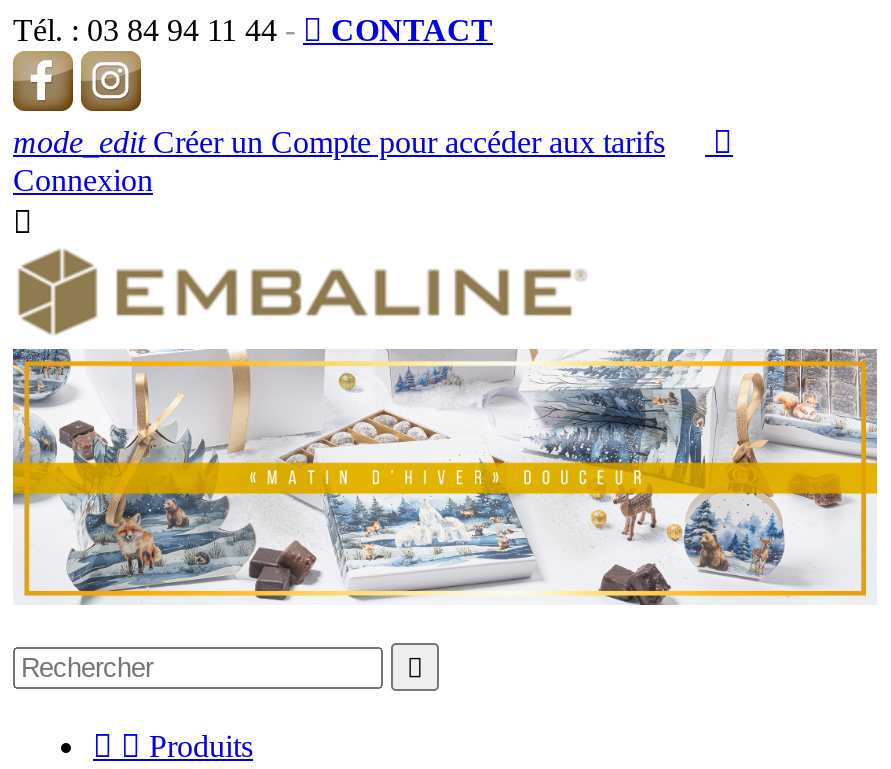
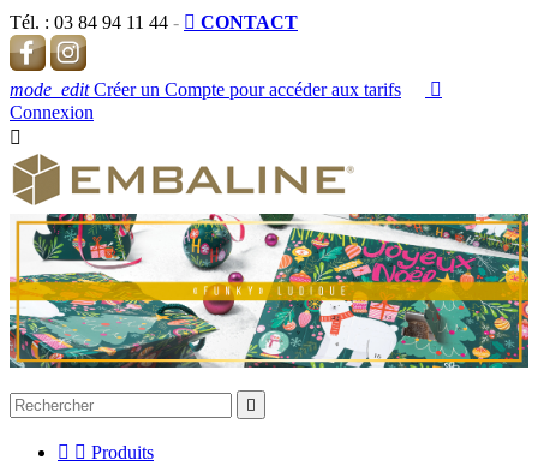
[11,347,877,605] [image] -> [8,213,530,369] [image]

